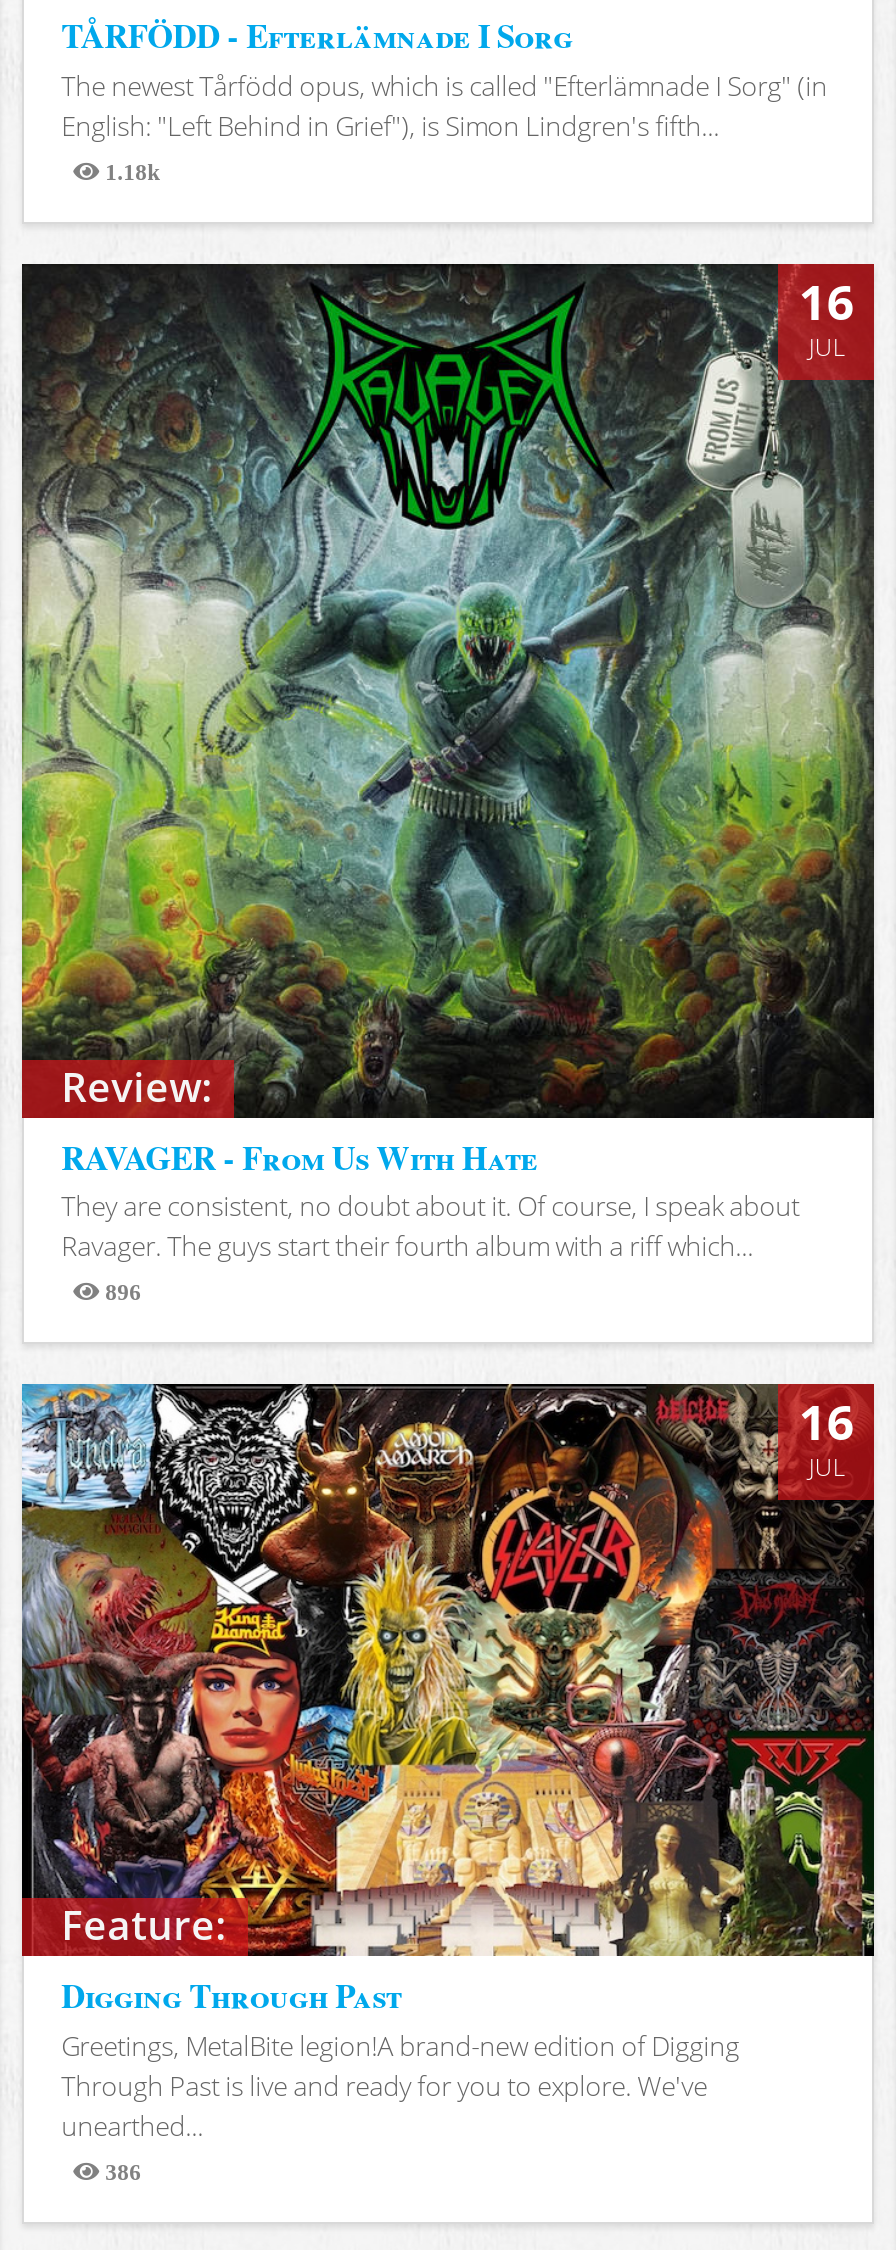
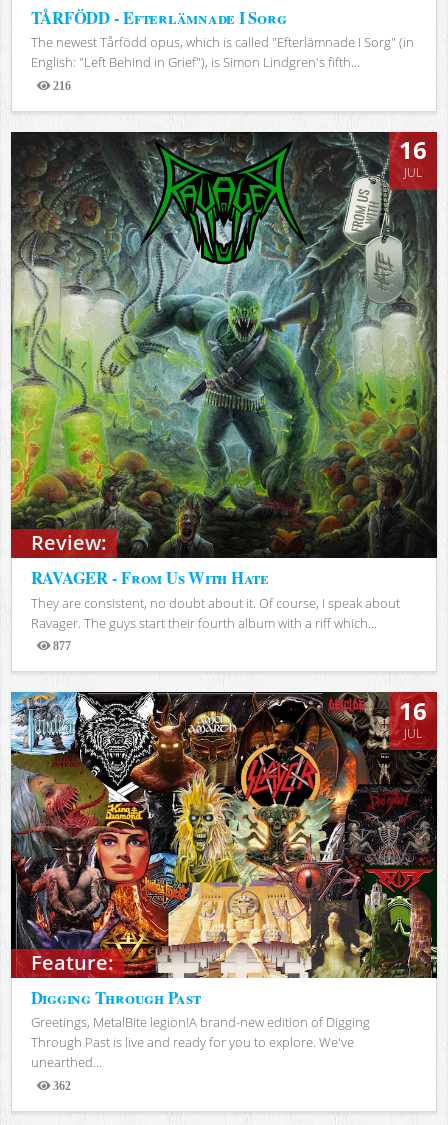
[99,159,161,181] 1.18k -> [50,80,71,91] 216
[99,1280,141,1302] 896 -> [50,640,71,651] 877
[99,2160,141,2182] 386 -> [50,1080,71,1091] 362

